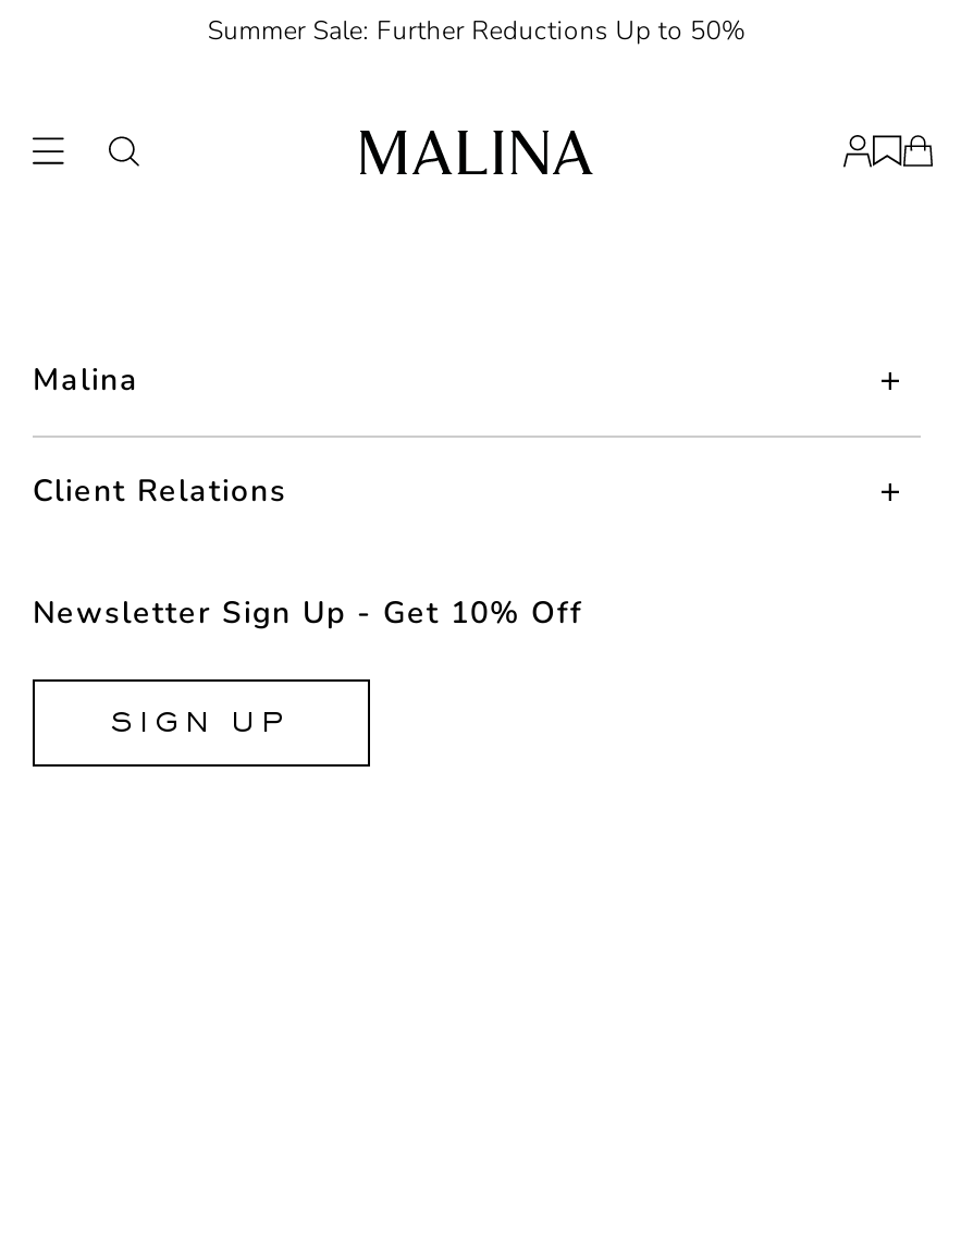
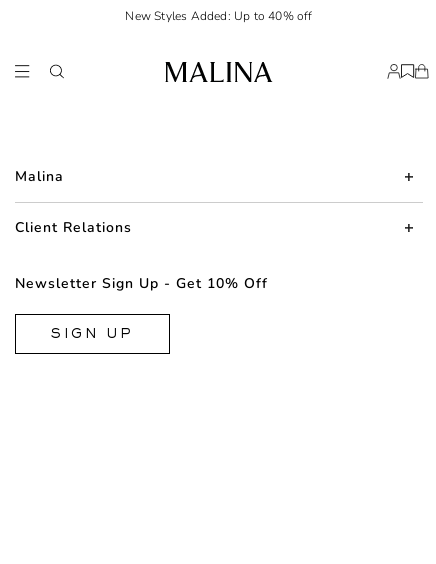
[208,13,746,48] Summer Sale: Further Reductions Up to 50% -> [125,8,313,24] New Styles Added: Up to 40% off

